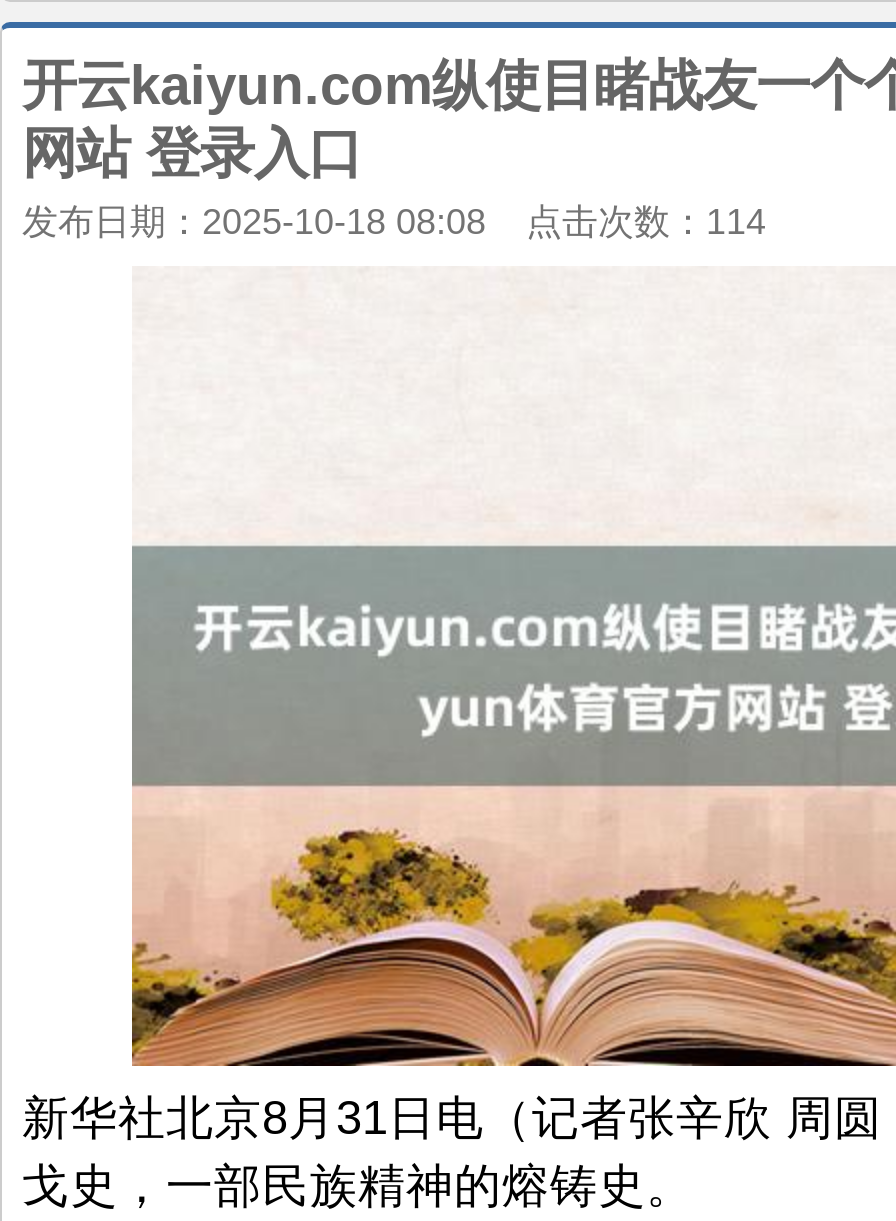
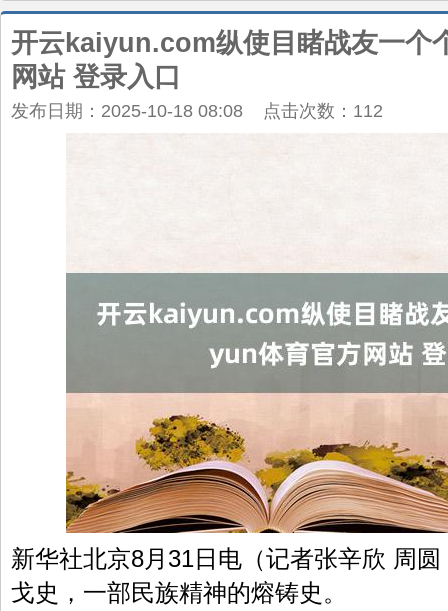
[22,200,766,242] 发布日期：2025-10-18 08:08 点击次数：114 -> [11,100,383,121] 发布日期：2025-10-18 08:08 点击次数：112

